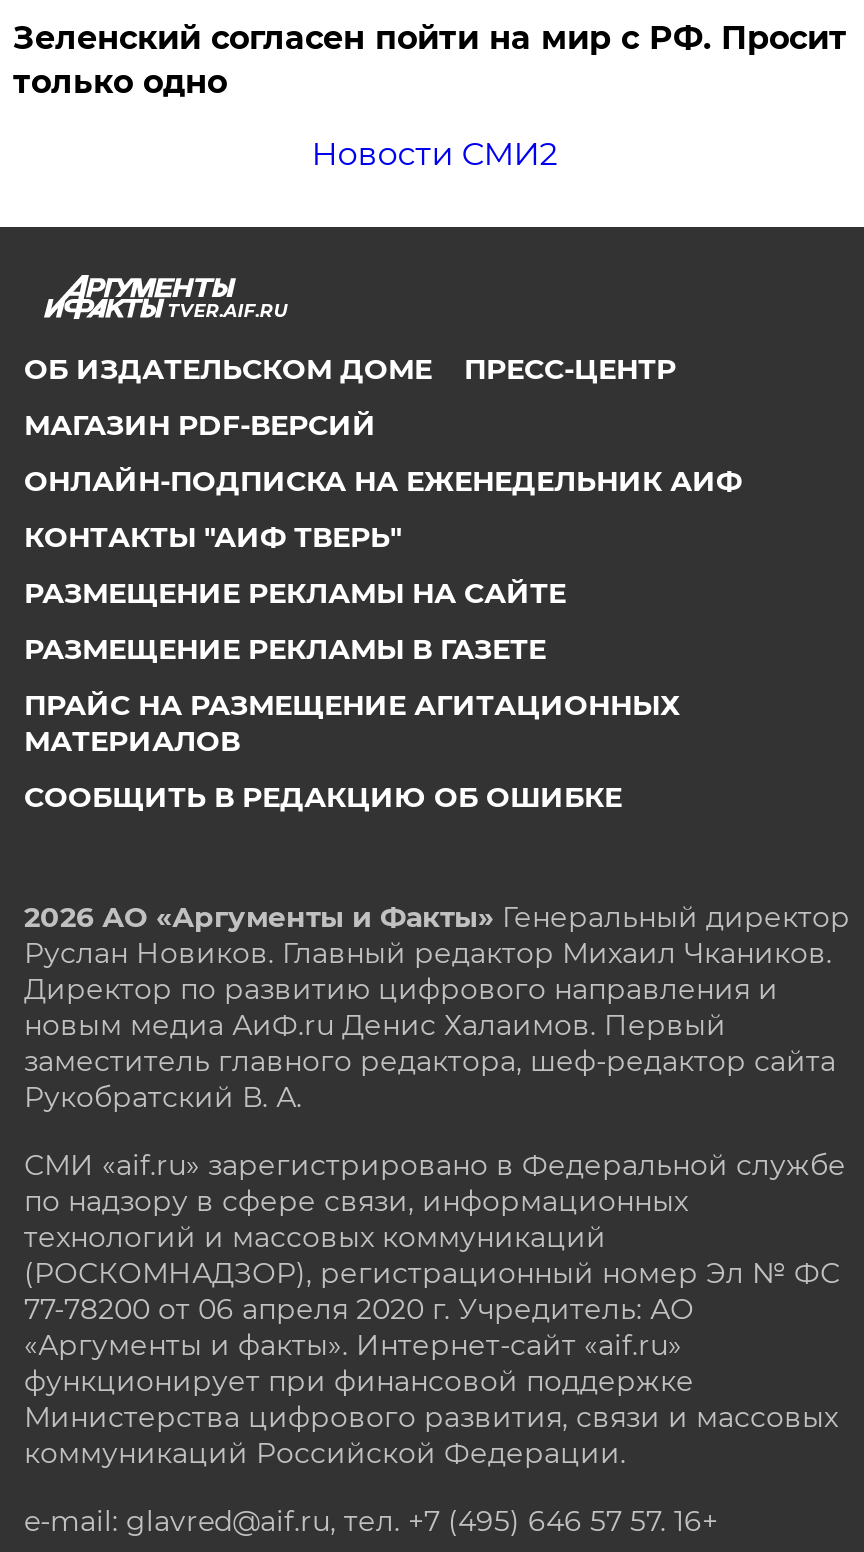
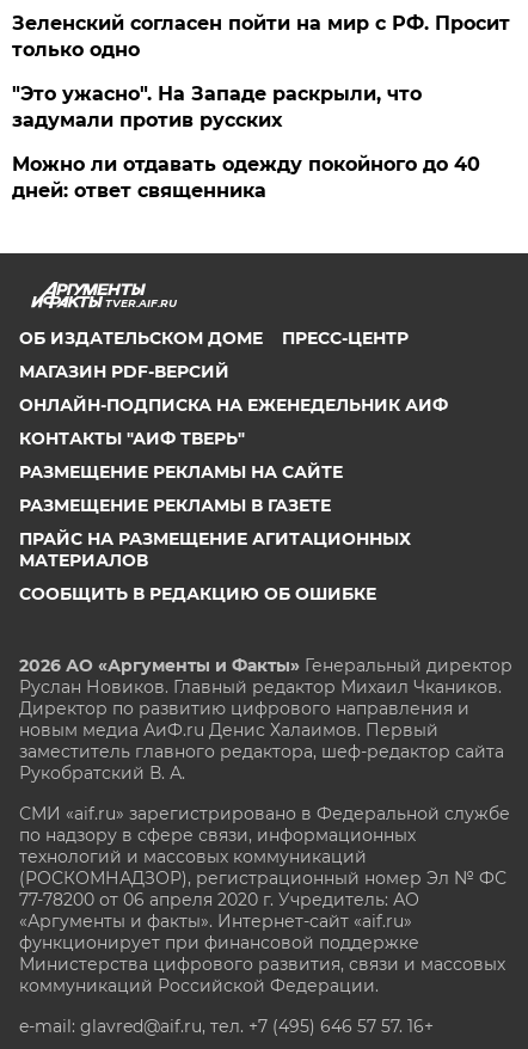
[311,136,557,174] Новости СМИ2 -> [12,82,481,202] "Это ужасно". На Западе раскрыли, что | задумали против русских | Можно ли отдавать одежду покойного до 40 | дней: ответ священника

